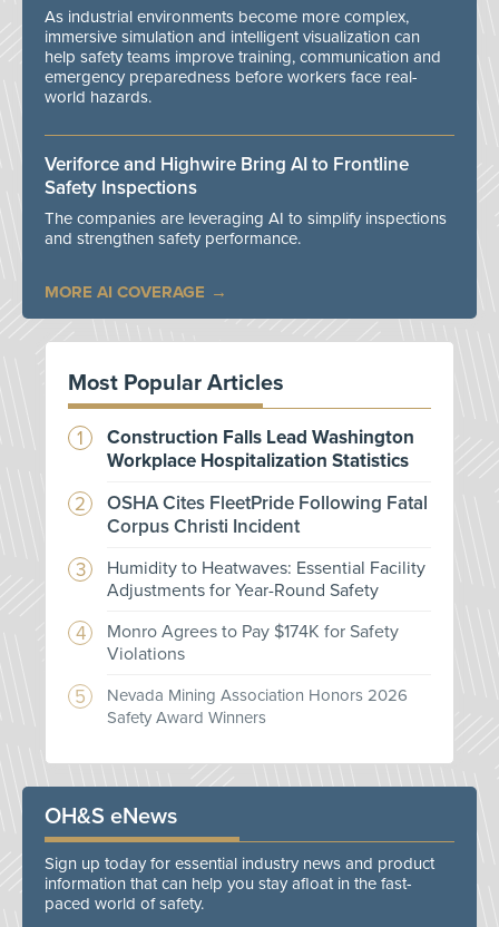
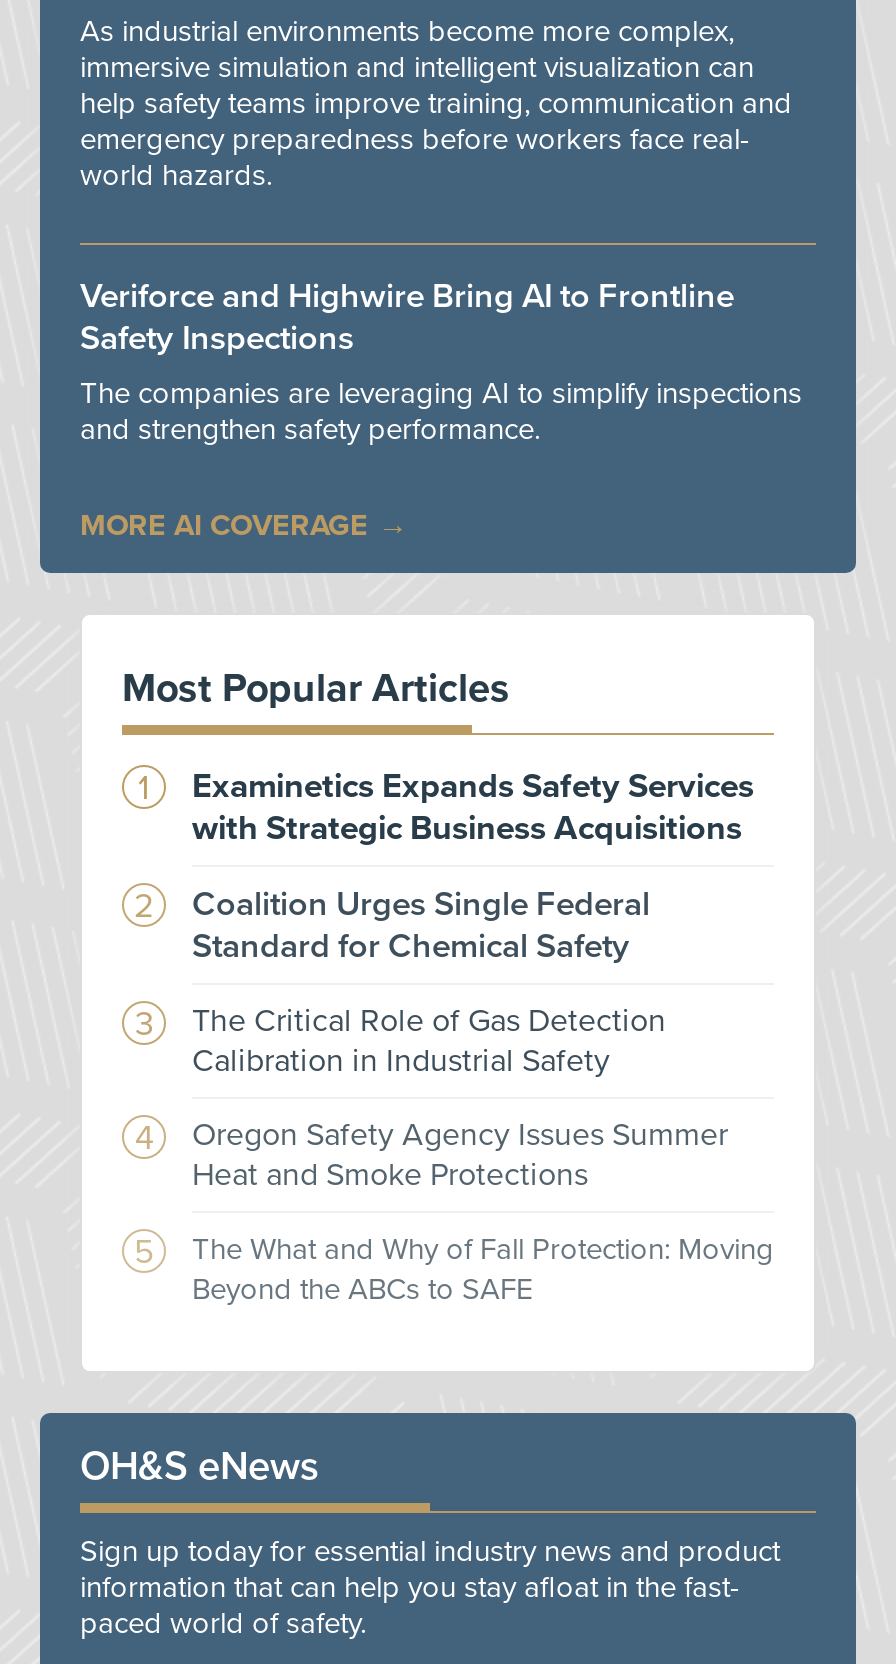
[107,426,414,473] Construction Falls Lead Washington | Workplace Hospitalization Statistics -> [192,765,754,849] Examinetics Expands Safety Services | with Strategic Business Acquisitions
[107,492,428,539] OSHA Cites FleetPride Following Fatal | Corpus Christi Incident -> [192,883,650,967] Coalition Urges Single Federal | Standard for Chemical Safety
[107,558,425,602] Humidity to Heatwaves: Essential Facility | Adjustments for Year-Round Safety -> [192,1001,666,1081] The Critical Role of Gas Detection | Calibration in Industrial Safety
[107,621,399,666] Monro Agrees to Pay $174K for Safety | Violations -> [192,1115,728,1195] Oregon Safety Agency Issues Summer | Heat and Smoke Protections
[107,686,408,728] Nevada Mining Association Honors 2026 | Safety Award Winners -> [192,1231,774,1307] The What and Why of Fall Protection: Moving | Beyond the ABCs to SAFE

